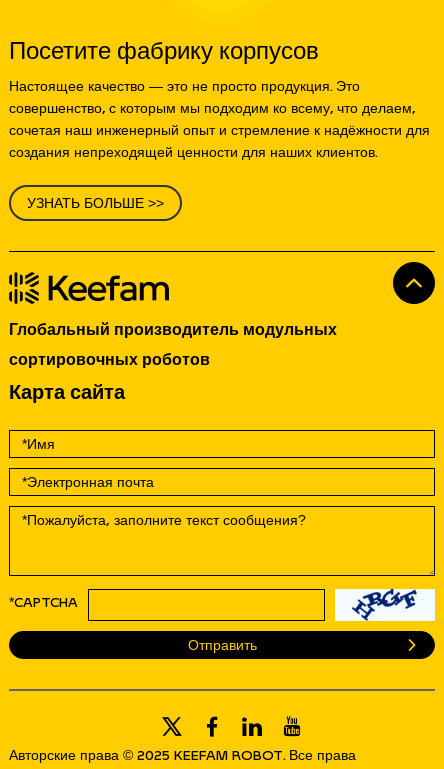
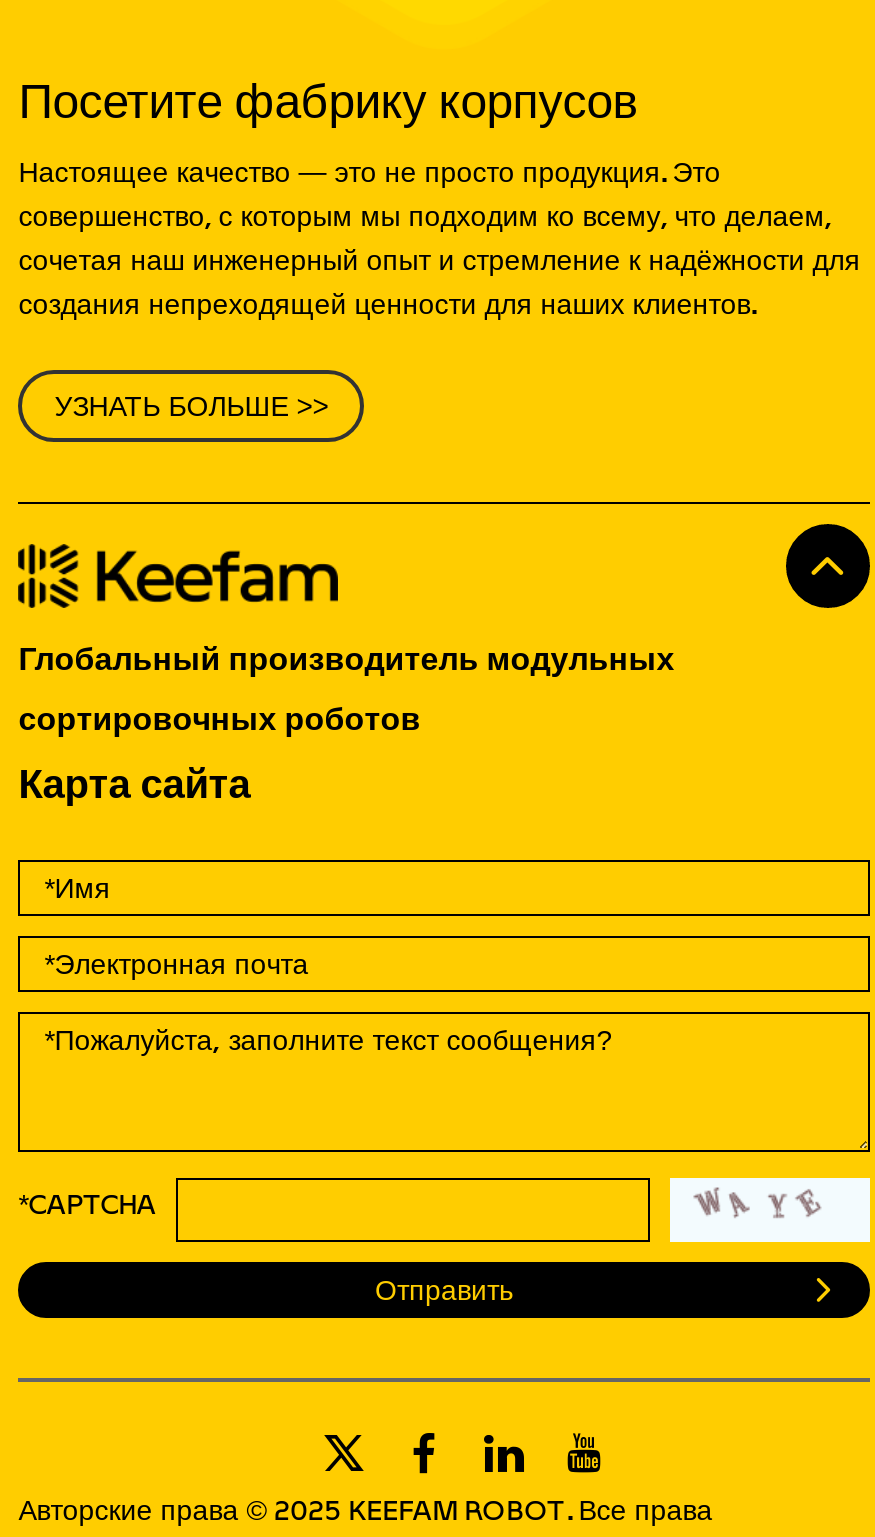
[348,588,418,621] [image] -> [694,1176,832,1242] [image]

